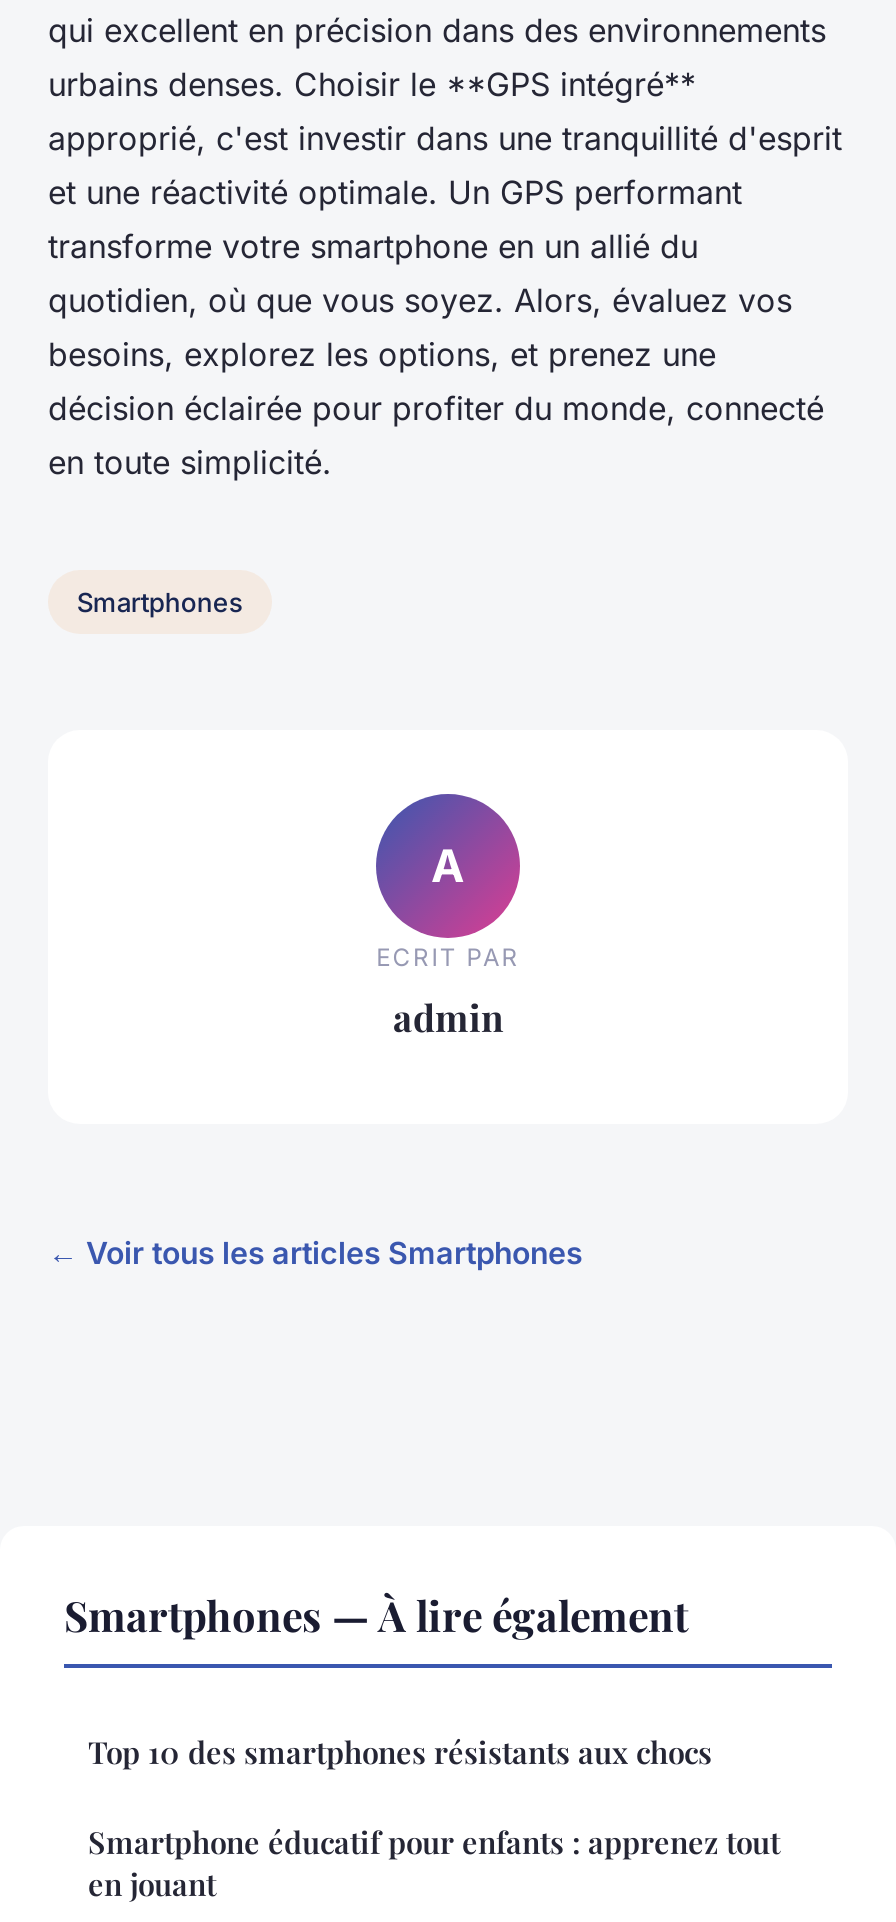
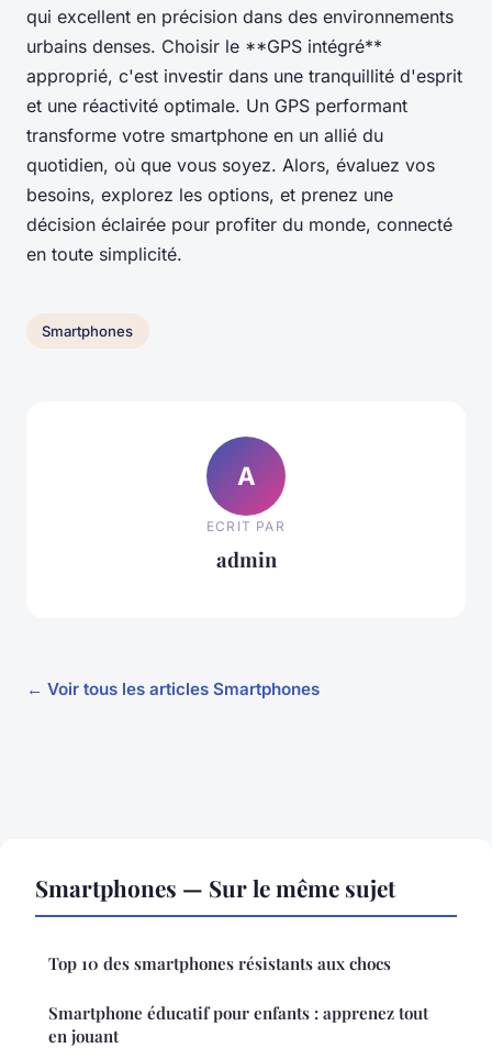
[64,1586,688,1642] Smartphones — À lire également -> [35,872,395,903] Smartphones — Sur le même sujet

